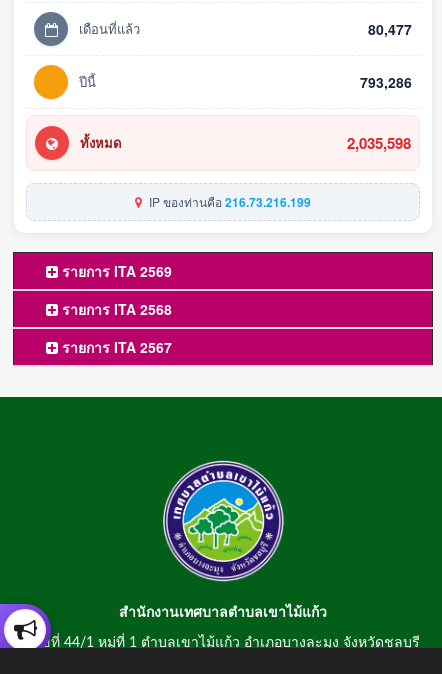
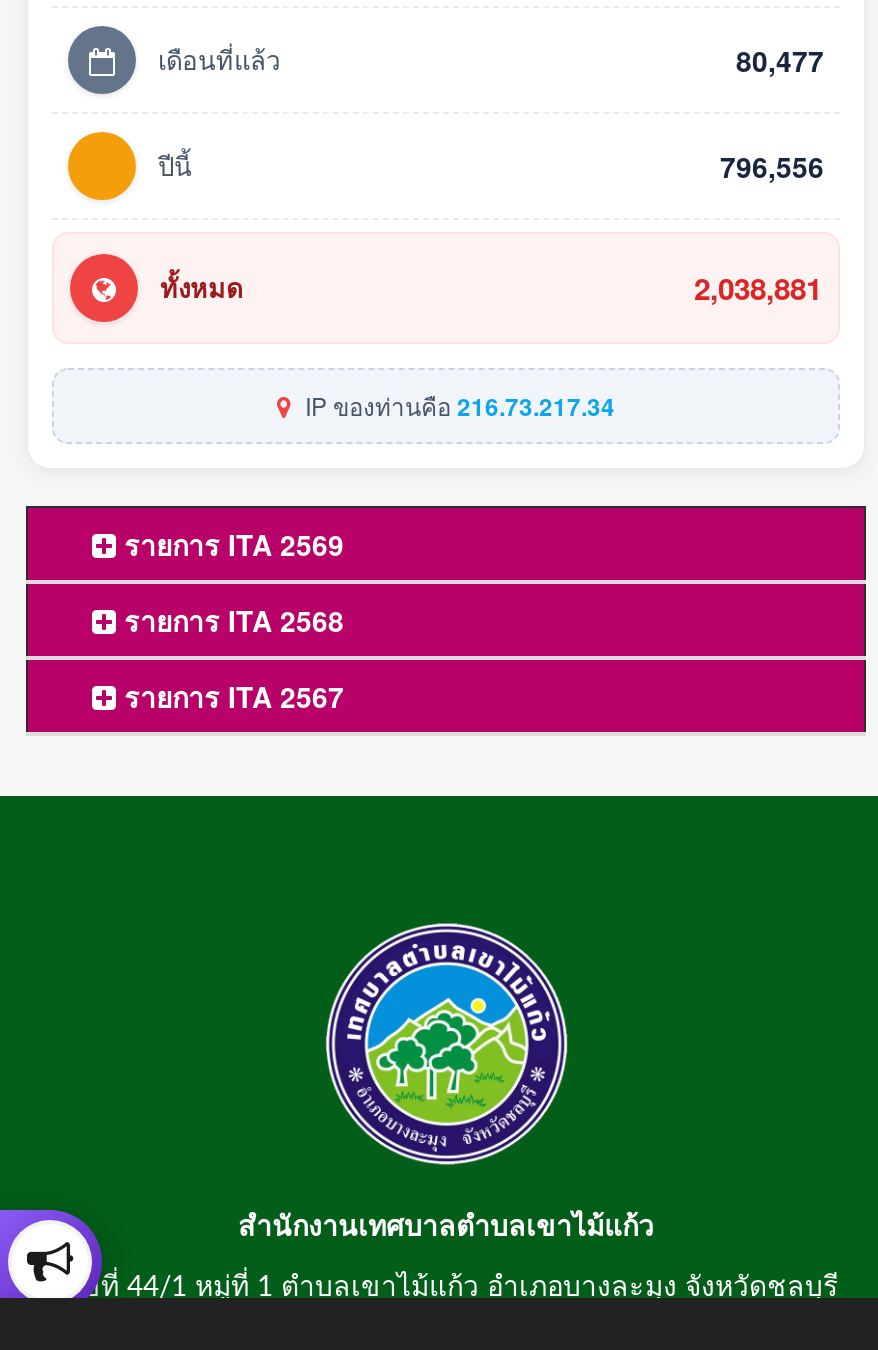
[360,72,412,92] 793,286 -> [720,147,824,187] 796,556
[347,132,411,154] 2,035,598 -> [694,266,822,310] 2,038,881
[146,193,311,211] IP ของท่านคือ216.73.216.199 -> [299,389,615,425] IP ของท่านคือ216.73.217.34

